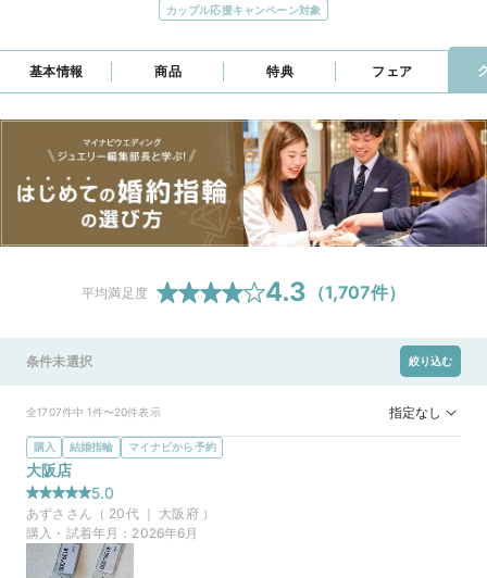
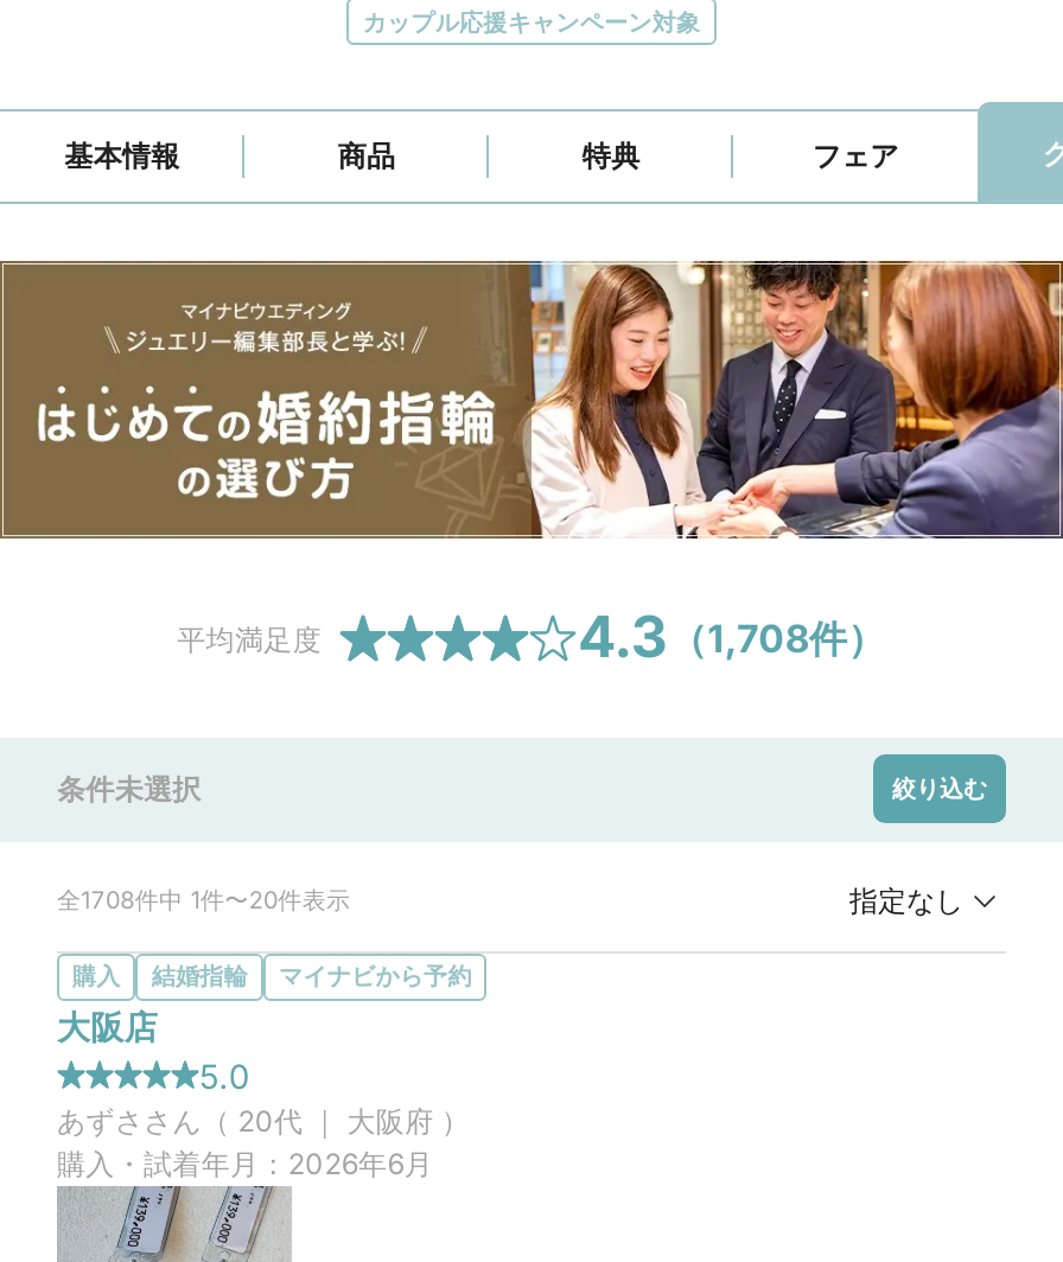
[265,276,405,307] 4.3（1,707件） -> [578,602,886,671] 4.3（1,708件）
[26,406,161,419] 全1707件中 1件〜20件表示 -> [57,886,350,914] 全1708件中 1件〜20件表示

